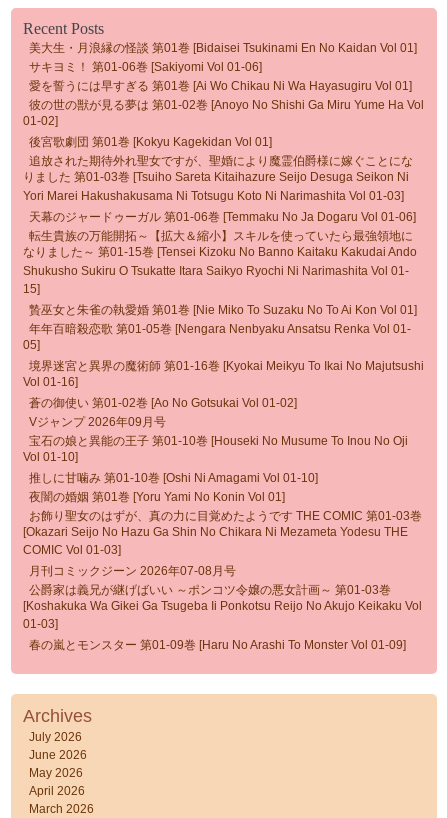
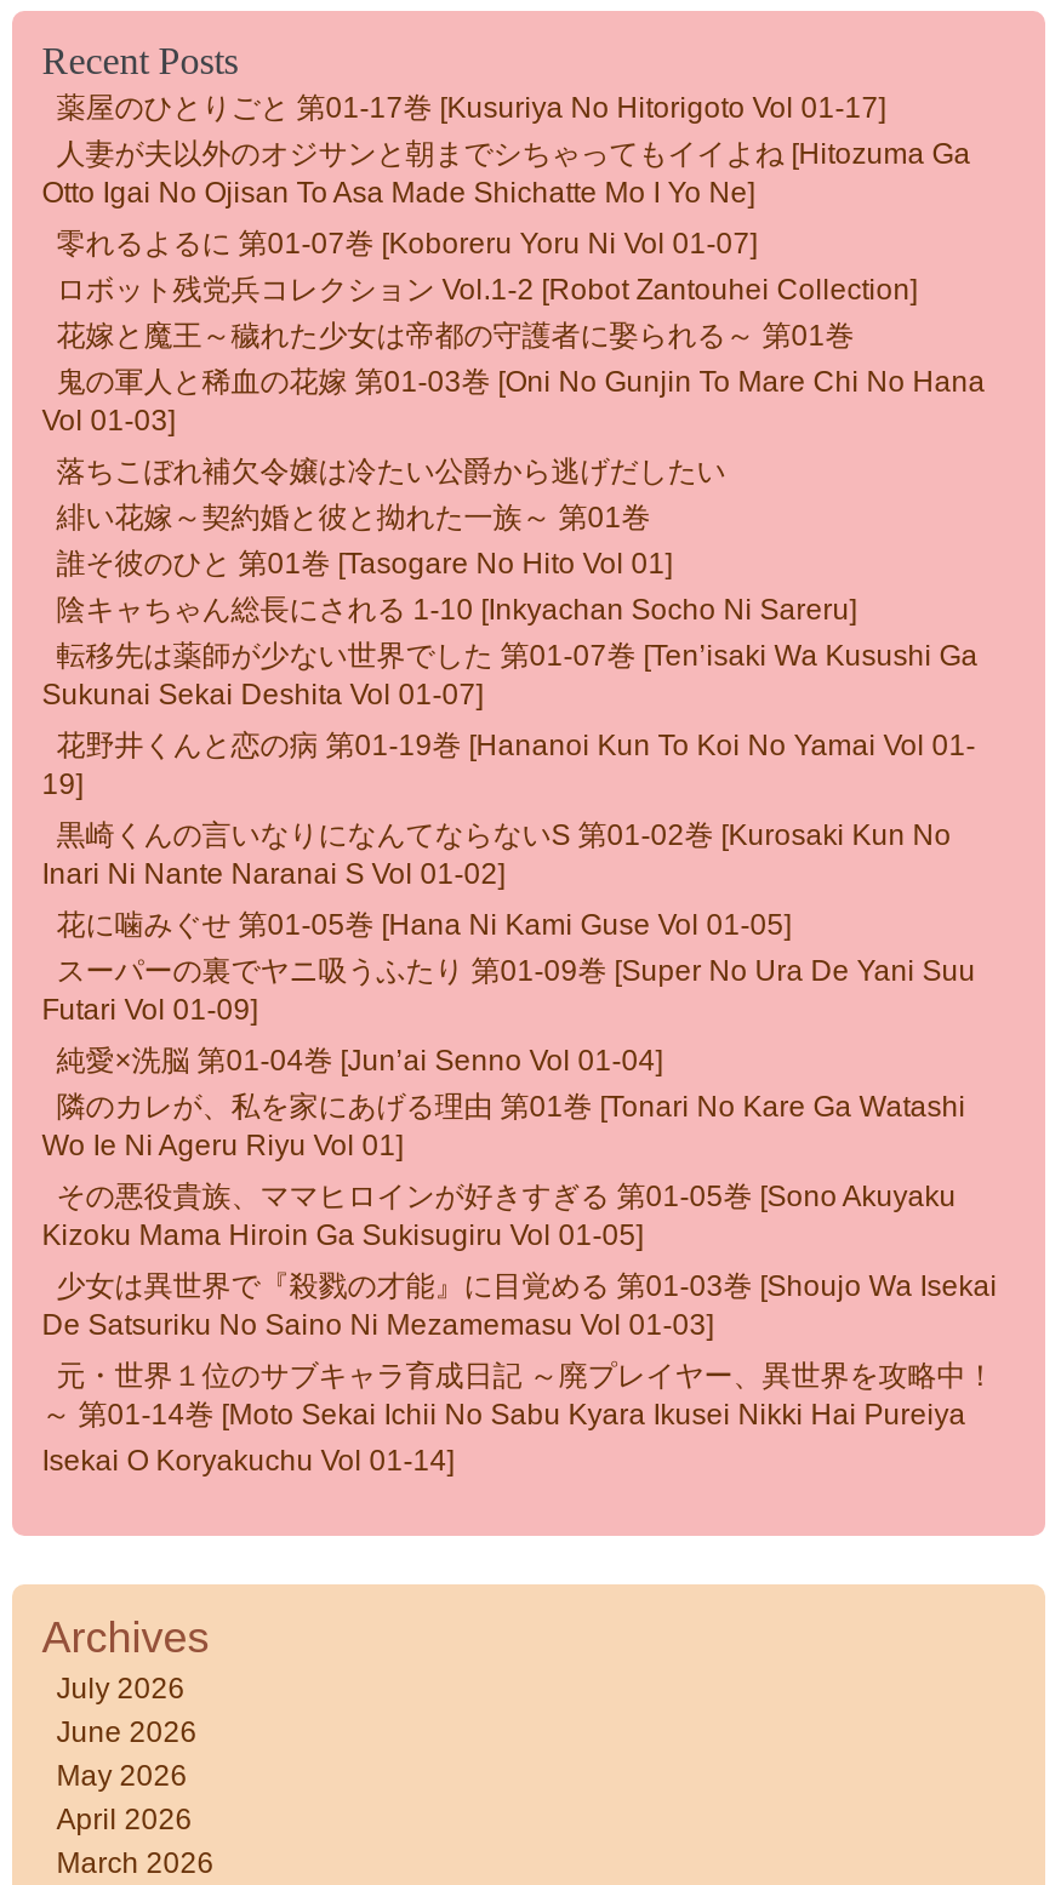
[23,41,424,652] 美大生・月浪縁の怪談 第01巻 [Bidaisei Tsukinami En No Kaidan Vol 01] | サキヨミ！ 第01-06巻 [Sakiyomi Vol 01-06] | 愛を誓うには早すぎる 第01巻 [Ai Wo Chikau Ni Wa Hayasugiru Vol 01] | 彼の世の獣が見る夢は 第01-02巻 [Anoyo No Shishi Ga Miru Yume Ha Vol | 01-02] | 後宮歌劇団 第01巻 [Kokyu Kagekidan Vol 01] | 追放された期待外れ聖女ですが、聖婚により魔霊伯爵様に嫁ぐことにな | りました 第01-03巻 [Tsuiho Sareta Kitaihazure Seijo Desuga Seikon Ni | Yori Marei Hakushakusama Ni Totsugu Koto Ni Narimashita Vol 01-03] | 天幕のジャードゥーガル 第01-06巻 [Temmaku No Ja Dogaru Vol 01-06] | 転生貴族の万能開拓～【拡大＆縮小】スキルを使っていたら最強領地に | なりました～ 第01-15巻 [Tensei Kizoku No Banno Kaitaku Kakudai Ando | Shukusho Sukiru O Tsukatte Itara Saikyo Ryochi Ni Narimashita Vol 01- | 15] | 贄巫女と朱雀の執愛婚 第01巻 [Nie Miko To Suzaku No To Ai Kon Vol 01] | 年年百暗殺恋歌 第01-05巻 [Nengara Nenbyaku Ansatsu Renka Vol 01- | 05] | 境界迷宮と異界の魔術師 第01-16巻 [Kyokai Meikyu To Ikai No Majutsushi | Vol 01-16] | 蒼の御使い 第01-02巻 [Ao No Gotsukai Vol 01-02] | Vジャンプ 2026年09月号 | 宝石の娘と異能の王子 第01-10巻 [Houseki No Musume To Inou No Oji | Vol 01-10] | 推しに甘噛み 第01-10巻 [Oshi Ni Amagami Vol 01-10] | 夜闇の婚姻 第01巻 [Yoru Yami No Konin Vol 01] | お飾り聖女のはずが、真の力に目覚めたようです THE COMIC 第01-03巻 | [Okazari Seijo No Hazu Ga Shin No Chikara Ni Mezameta Yodesu THE | COMIC Vol 01-03] | 月刊コミックジーン 2026年07-08月号 | 公爵家は義兄が継げばいい ～ポンコツ令嬢の悪女計画～ 第01-03巻 | [Koshakuka Wa Gikei Ga Tsugeba Ii Ponkotsu Reijo No Akujo Keikaku Vol | 01-03] | 春の嵐とモンスター 第01-09巻 [Haru No Arashi To Monster Vol 01-09] -> [42,91,997,1485] 薬屋のひとりごと 第01-17巻 [Kusuriya No Hitorigoto Vol 01-17] | 人妻が夫以外のオジサンと朝までシちゃってもイイよね [Hitozuma Ga | Otto Igai No Ojisan To Asa Made Shichatte Mo I Yo Ne] | 零れるよるに 第01-07巻 [Koboreru Yoru Ni Vol 01-07] | ロボット残党兵コレクション Vol.1-2 [Robot Zantouhei Collection] | 花嫁と魔王～穢れた少女は帝都の守護者に娶られる～ 第01巻 | 鬼の軍人と稀血の花嫁 第01-03巻 [Oni No Gunjin To Mare Chi No Hana | Vol 01-03] | 落ちこぼれ補欠令嬢は冷たい公爵から逃げだしたい | 緋い花嫁～契約婚と彼と拗れた一族～ 第01巻 | 誰そ彼のひと 第01巻 [Tasogare No Hito Vol 01] | 陰キャちゃん総長にされる 1-10 [Inkyachan Socho Ni Sareru] | 転移先は薬師が少ない世界でした 第01-07巻 [Ten’isaki Wa Kusushi Ga | Sukunai Sekai Deshita Vol 01-07] | 花野井くんと恋の病 第01-19巻 [Hananoi Kun To Koi No Yamai Vol 01- | 19] | 黒崎くんの言いなりになんてならないS 第01-02巻 [Kurosaki Kun No | Inari Ni Nante Naranai S Vol 01-02] | 花に噛みぐせ 第01-05巻 [Hana Ni Kami Guse Vol 01-05] | スーパーの裏でヤニ吸うふたり 第01-09巻 [Super No Ura De Yani Suu | Futari Vol 01-09] | 純愛×洗脳 第01-04巻 [jun’ai Senno Vol 01-04] | 隣のカレが、私を家にあげる理由 第01巻 [Tonari No Kare Ga Watashi | Wo Ie Ni Ageru Riyu Vol 01] | その悪役貴族、ママヒロインが好きすぎる 第01-05巻 [Sono Akuyaku | Kizoku Mama Hiroin Ga Sukisugiru Vol 01-05] | 少女は異世界で『殺戮の才能』に目覚める 第01-03巻 [Shoujo Wa Isekai | De Satsuriku No Saino Ni Mezamemasu Vol 01-03] | 元・世界１位のサブキャラ育成日記 ～廃プレイヤー、異世界を攻略中！ | ～ 第01-14巻 [Moto Sekai Ichii No Sabu Kyara Ikusei Nikki Hai Pureiya | Isekai O Koryakuchu Vol 01-14]

